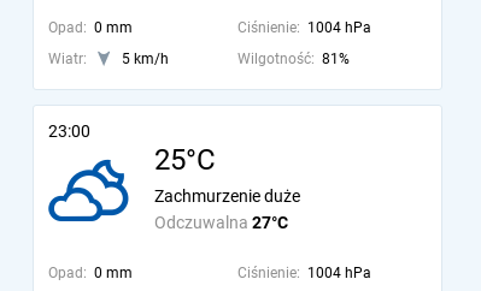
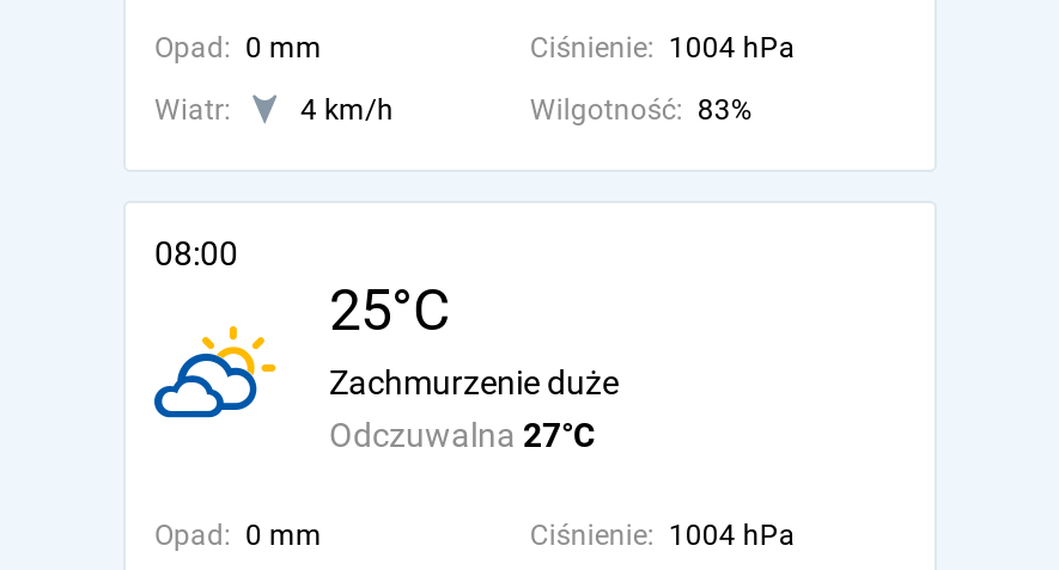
[122,51,169,67] 5 km/h -> [300,93,394,127] 4 km/h
[237,51,349,67] Wilgotność: 81% -> [530,93,752,127] Wilgotność: 83%
[48,121,90,141] 23:00 -> [154,234,238,272] 08:00
[47,158,119,222] [image] -> [152,308,296,433] [image]

